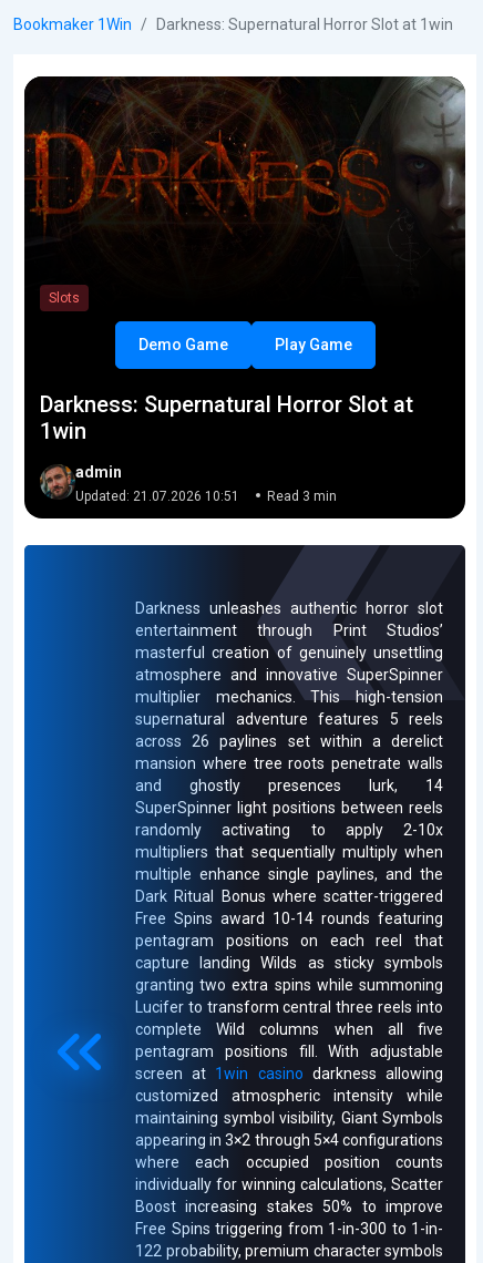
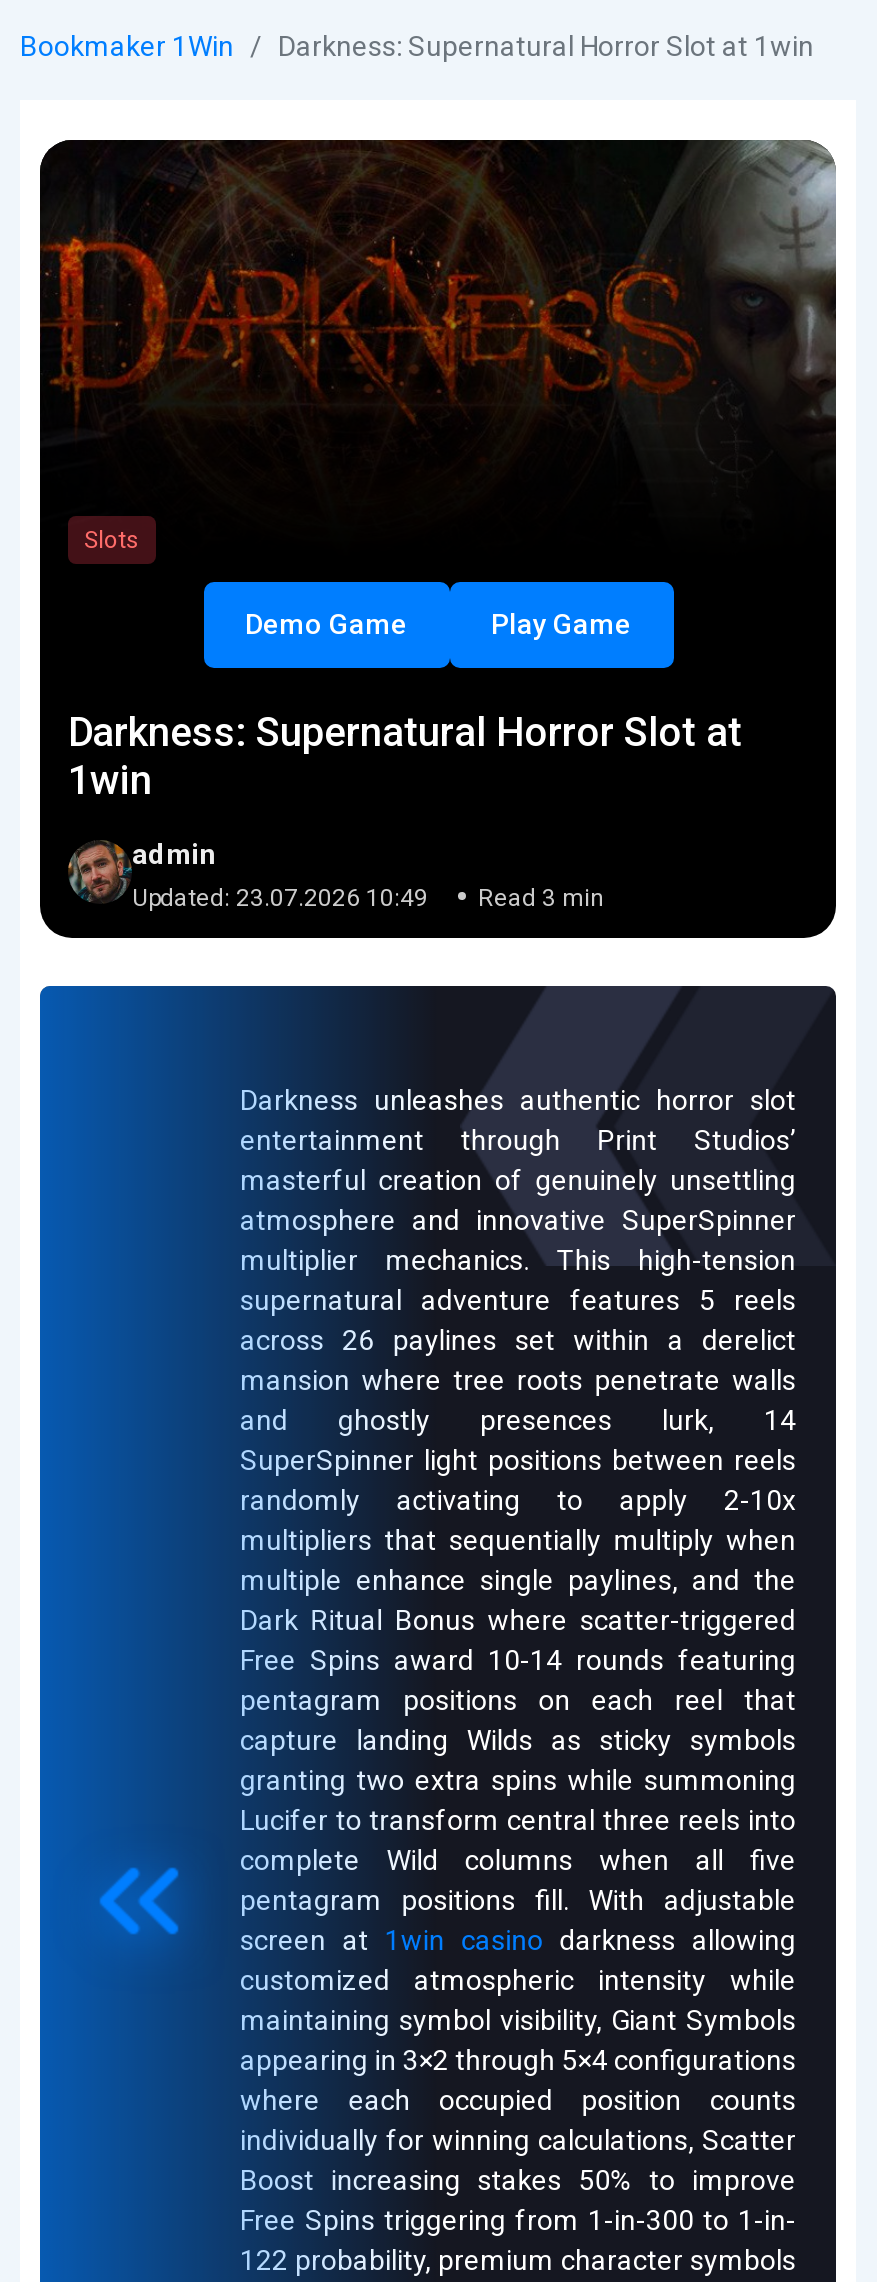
[75,489,337,504] Updated: 21.07.2026 10:51 Read 3 min -> [132,884,604,912] Updated: 23.07.2026 10:49 Read 3 min

